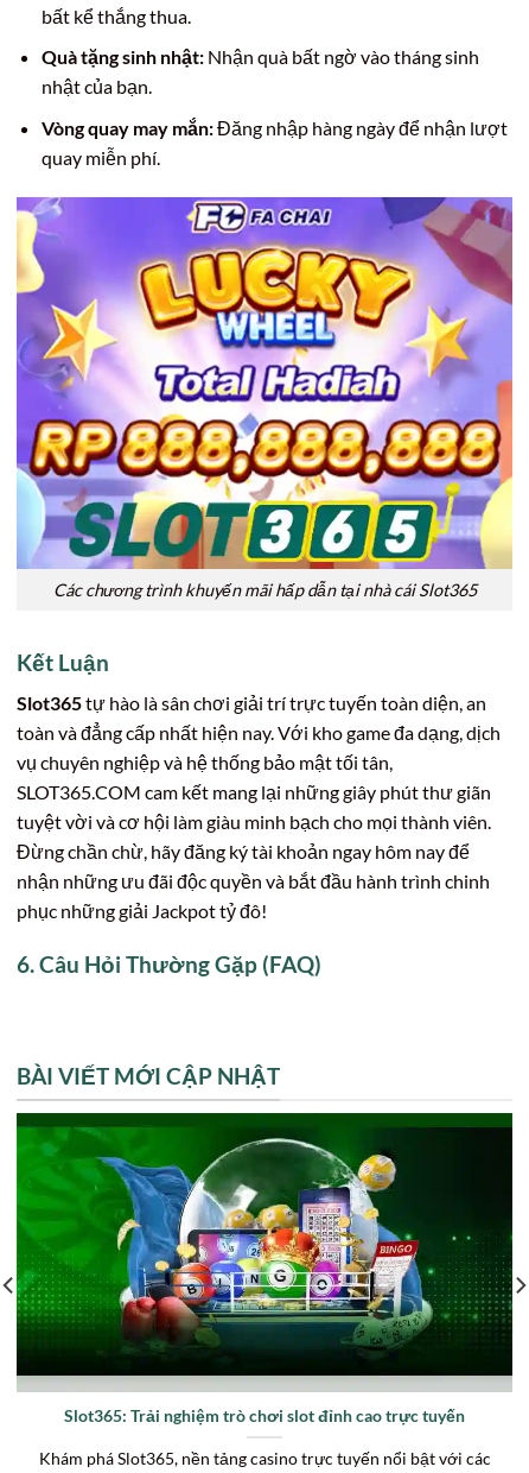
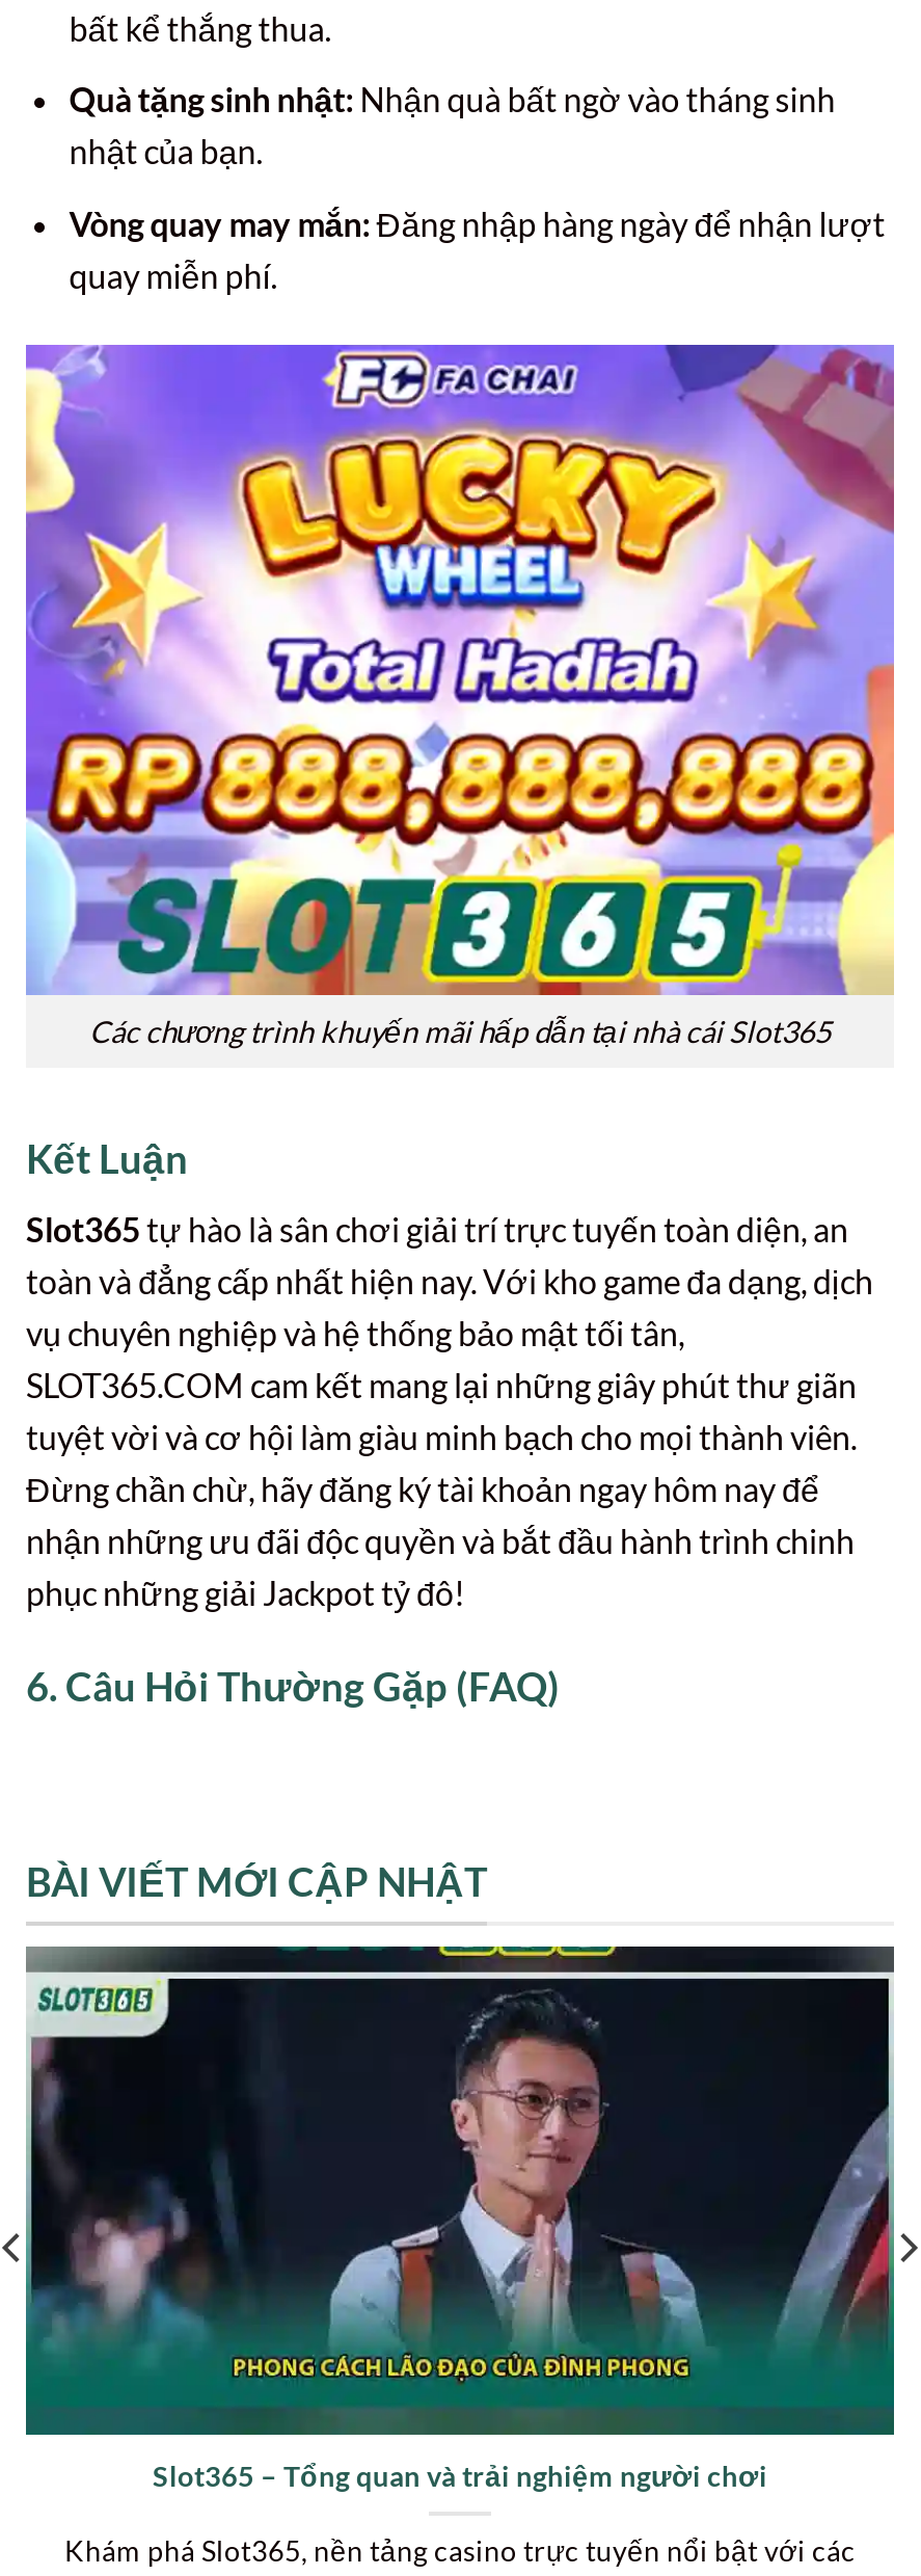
[15,1112,514,1425] [image] | Slot365: Trải nghiệm trò chơi slot đỉnh cao trực tuyến -> [24,1944,896,2493] [image] | Slot365 – Tổng quan và trải nghiệm người chơi

